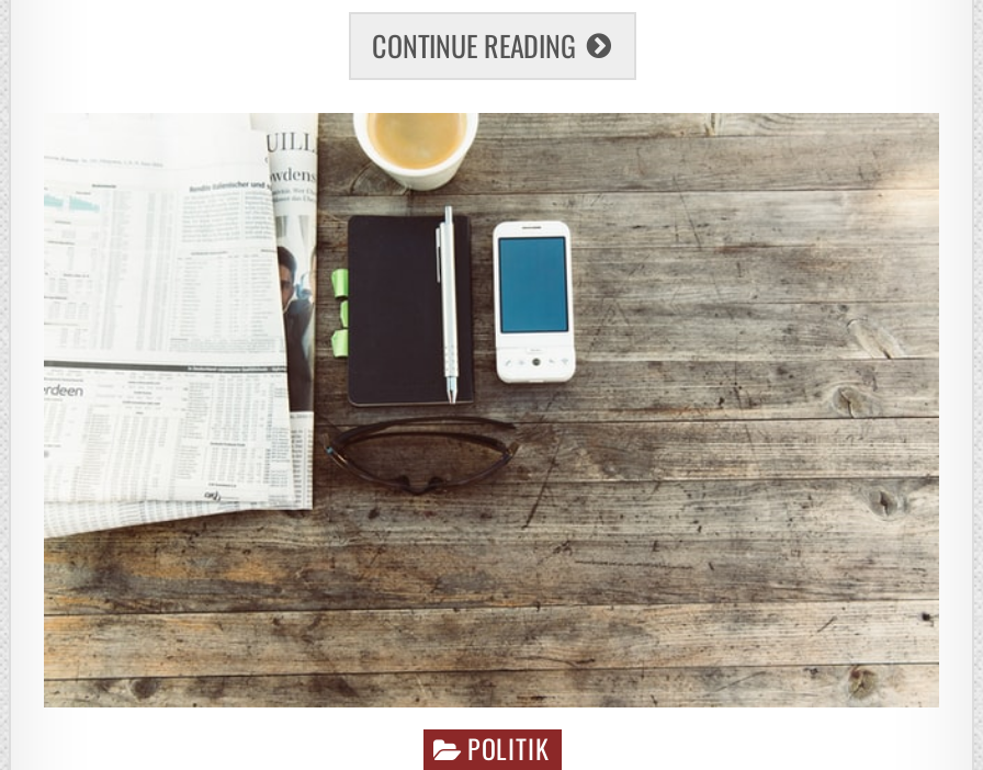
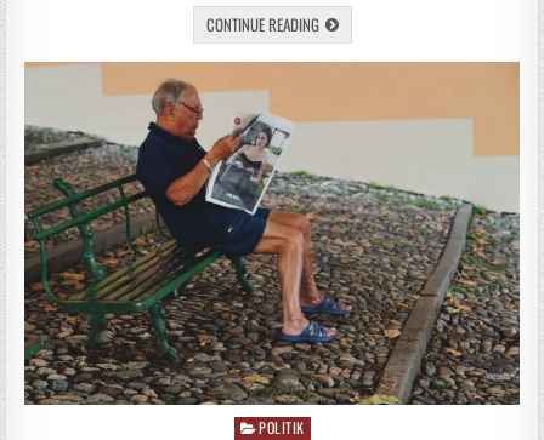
[42,112,939,709] [image] -> [23,61,521,406] [image]

